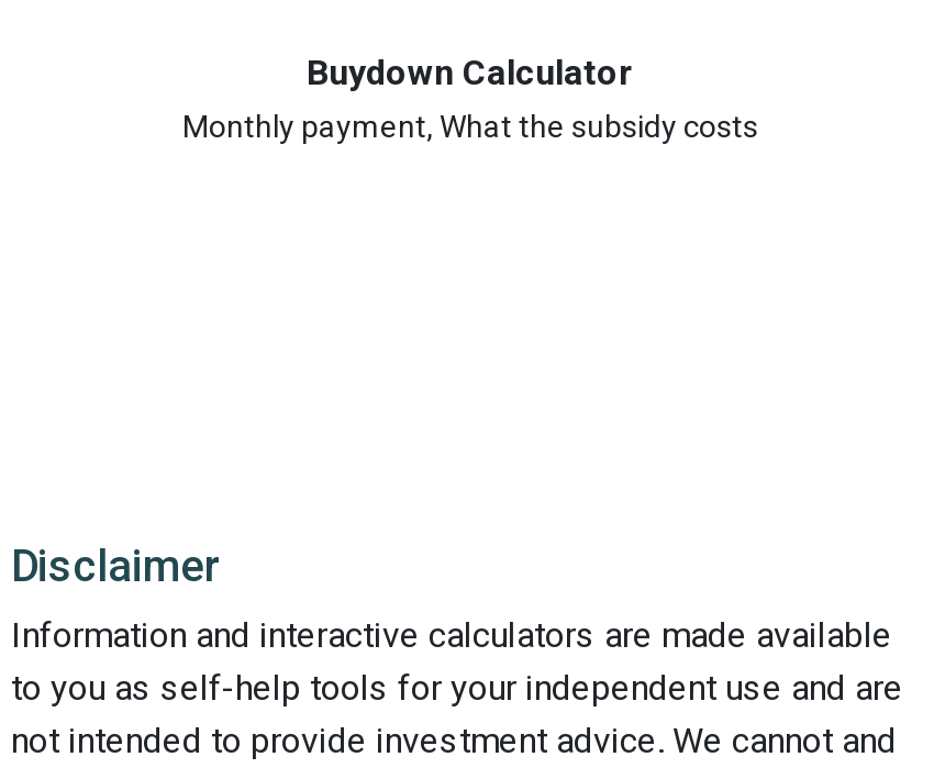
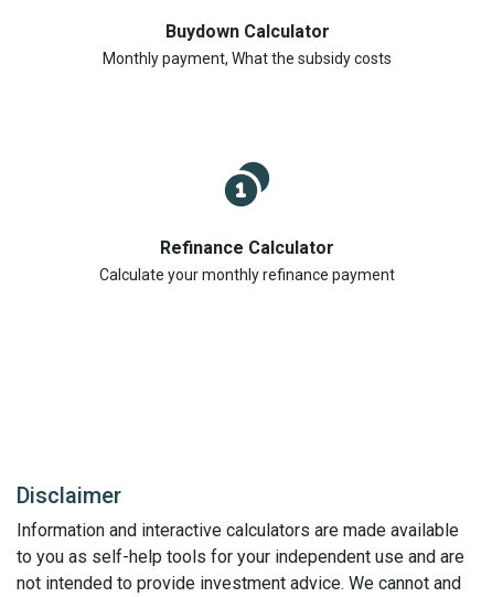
none -> [99,160,395,284] [image] | Refinance Calculator | Calculate your monthly refinance payment

